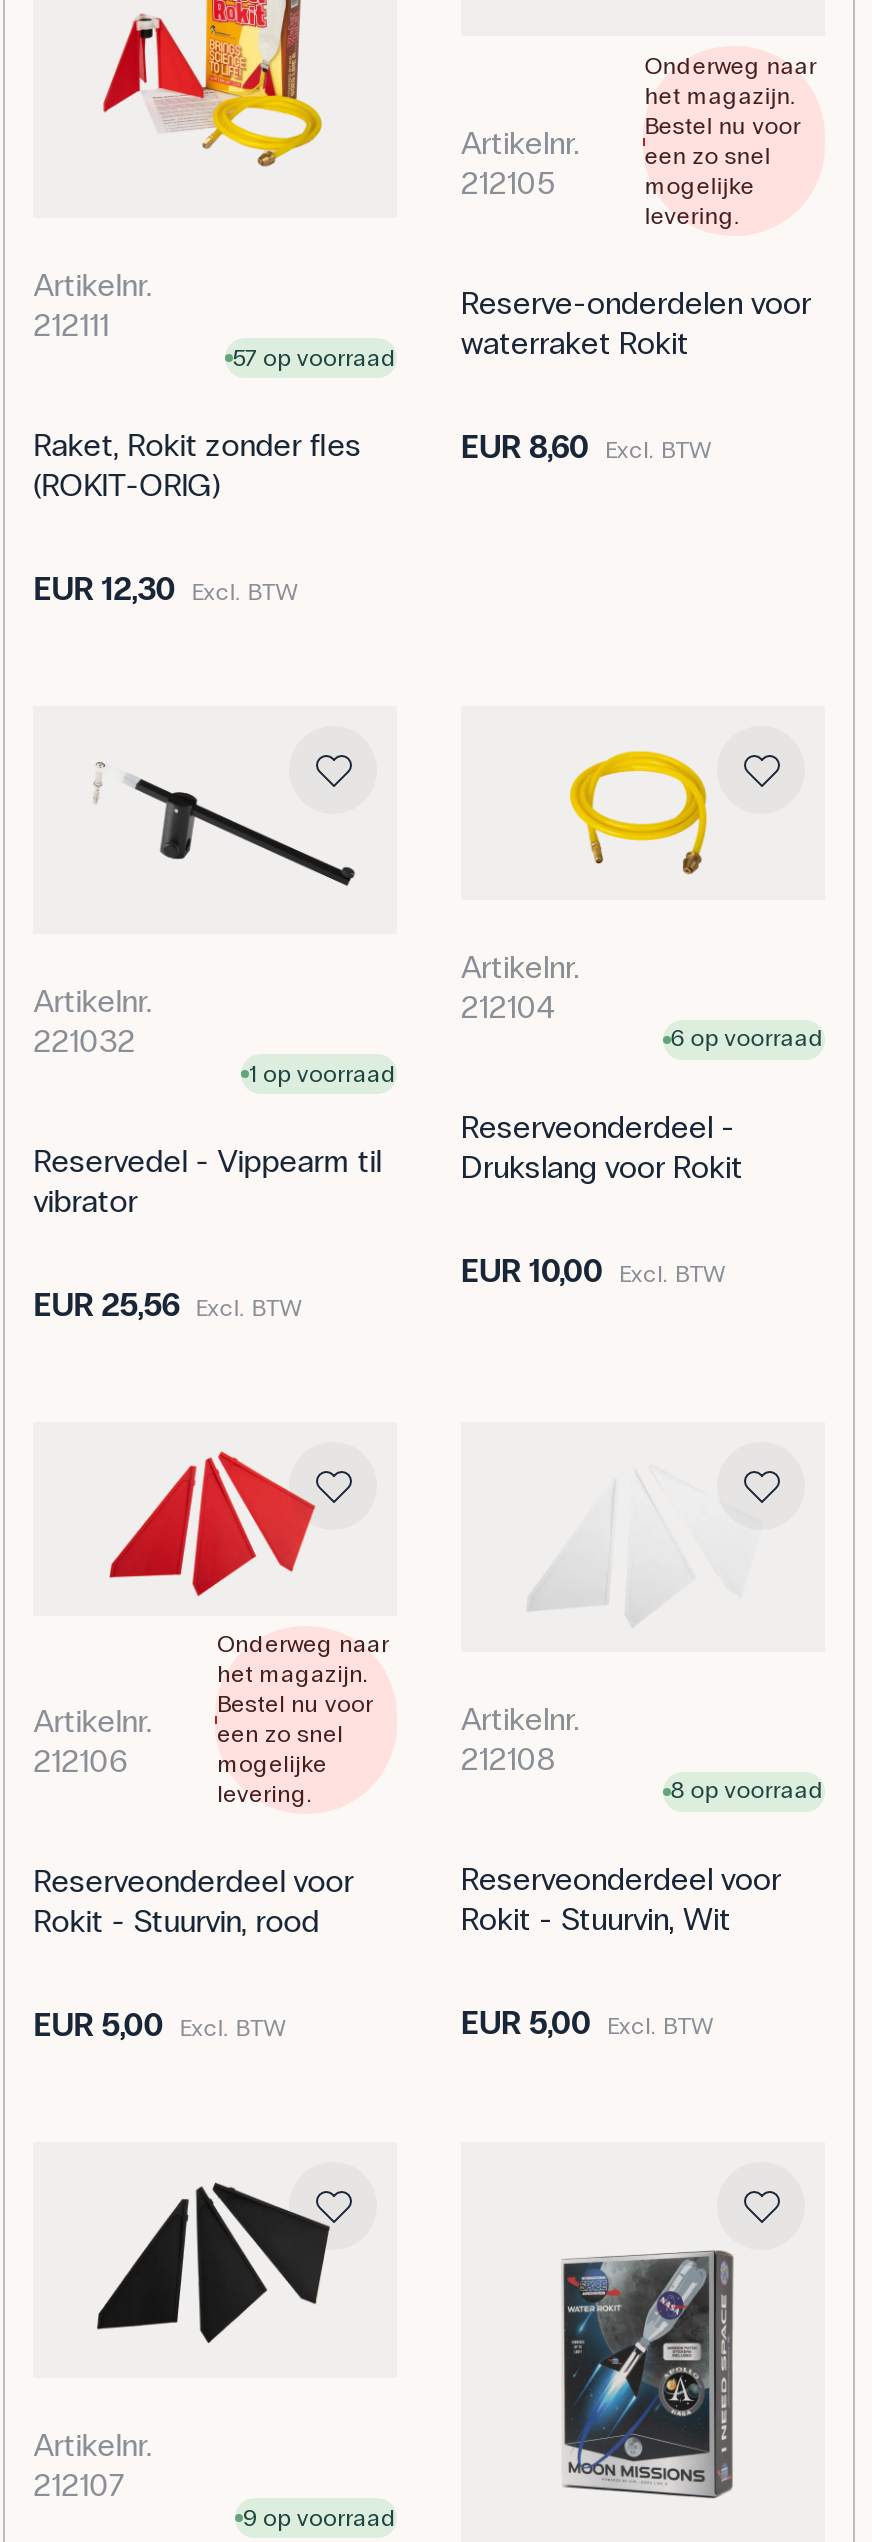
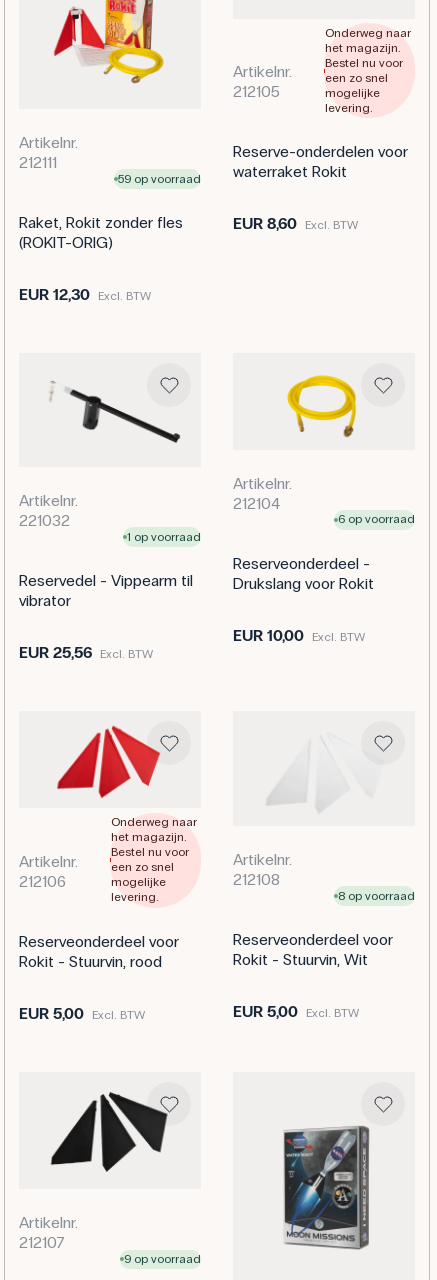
[233,343,397,371] 57 op voorraad -> [118,171,201,185] 59 op voorraad

